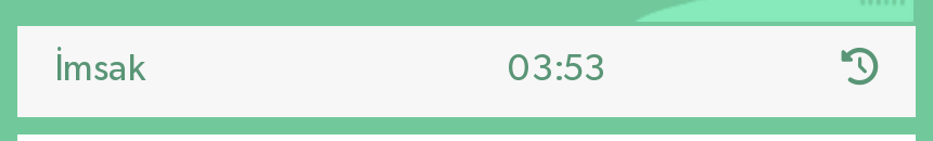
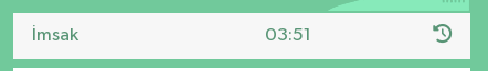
[508,52,605,89] 03:53 -> [264,26,311,45] 03:51

